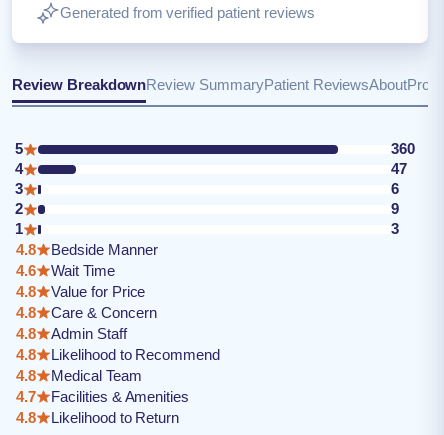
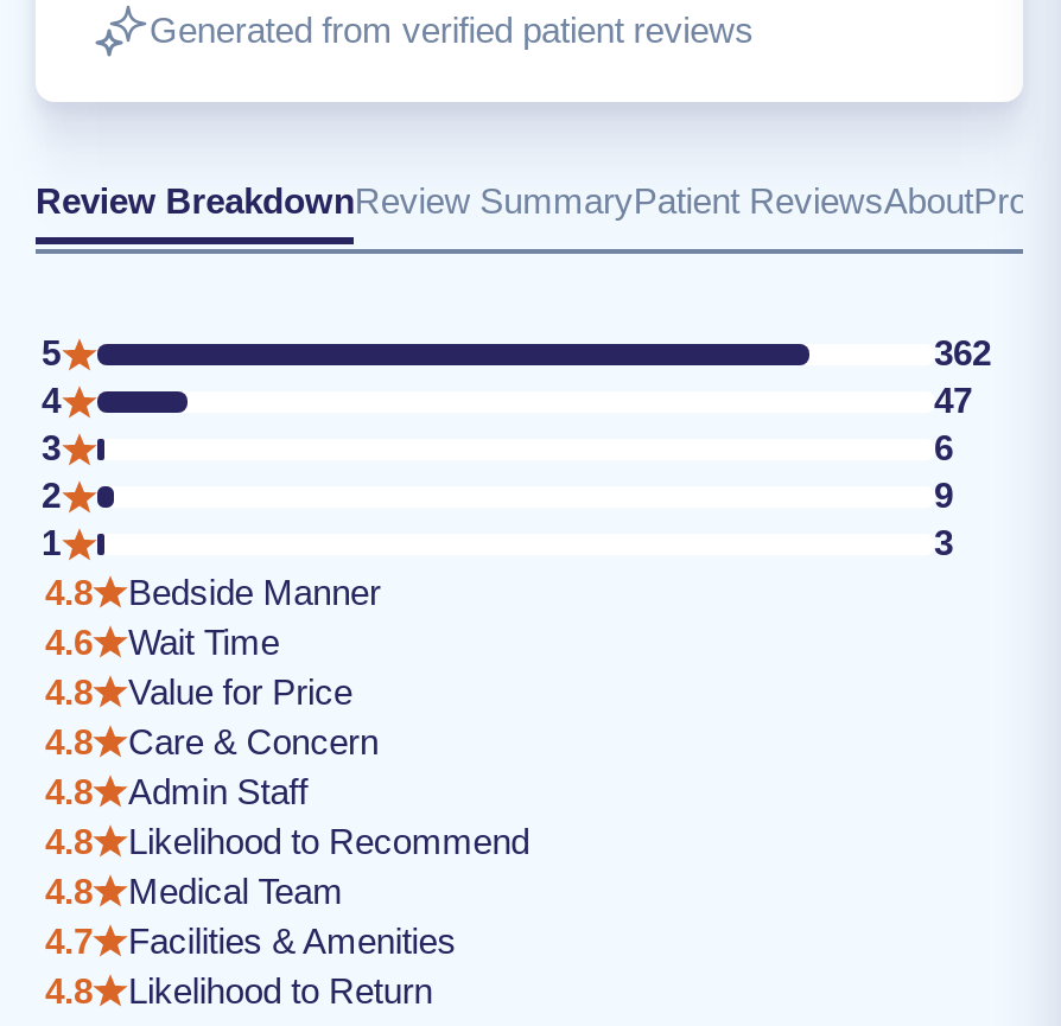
[390,140,414,157] 360 -> [934,332,991,372] 362

